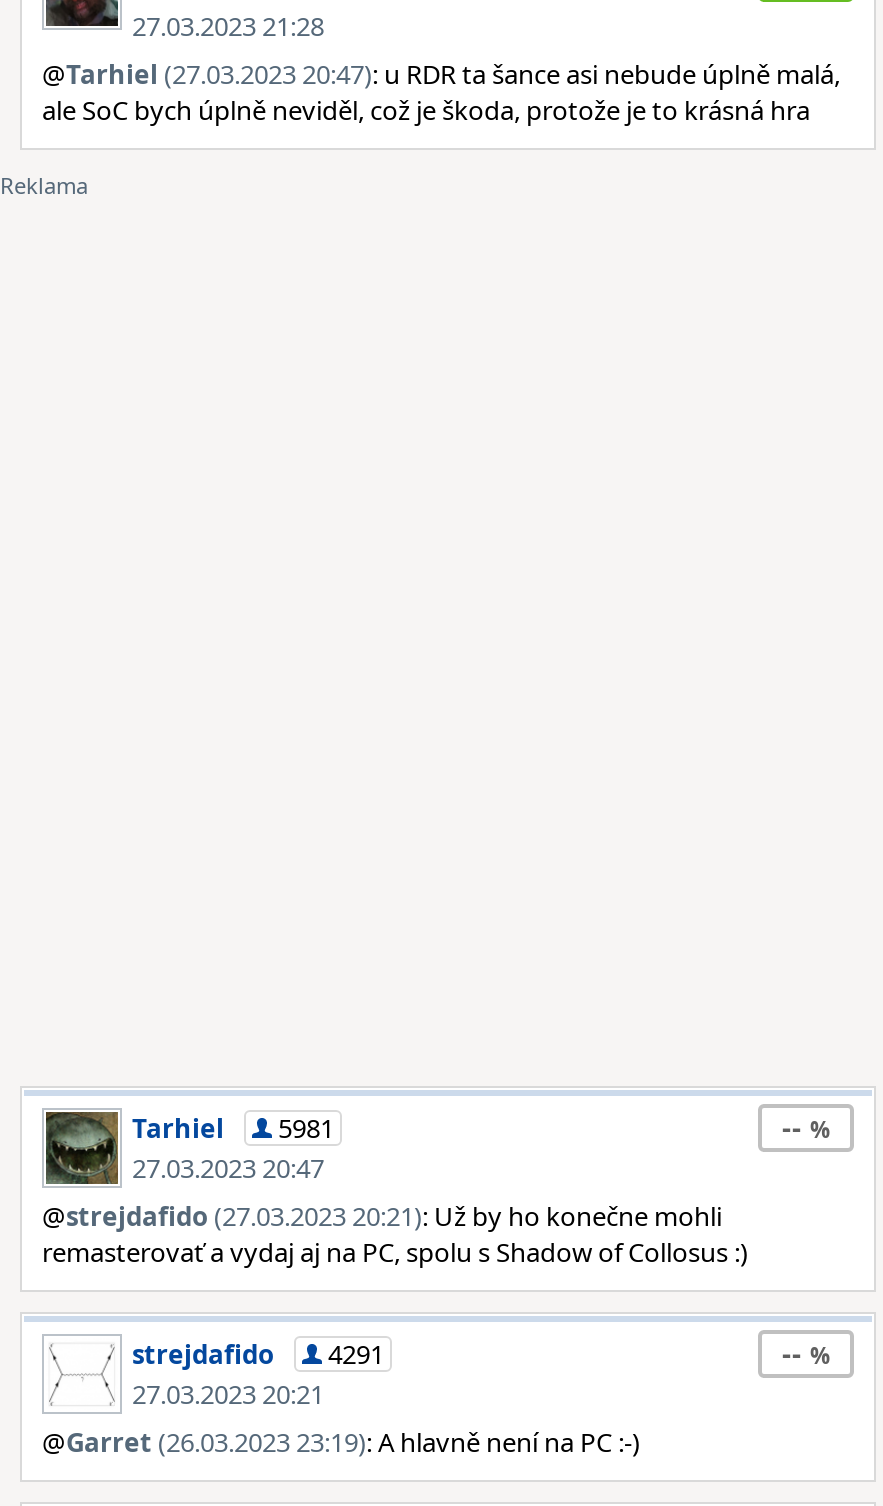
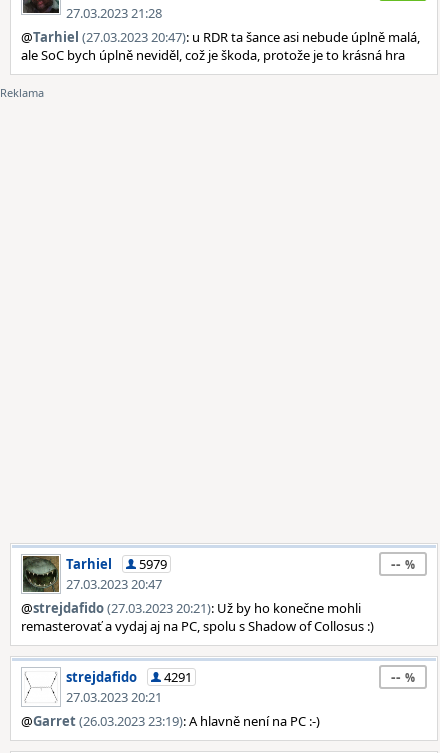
[132,1110,334,1146] Tarhiel 5981 -> [66,555,167,573] Tarhiel 5979

